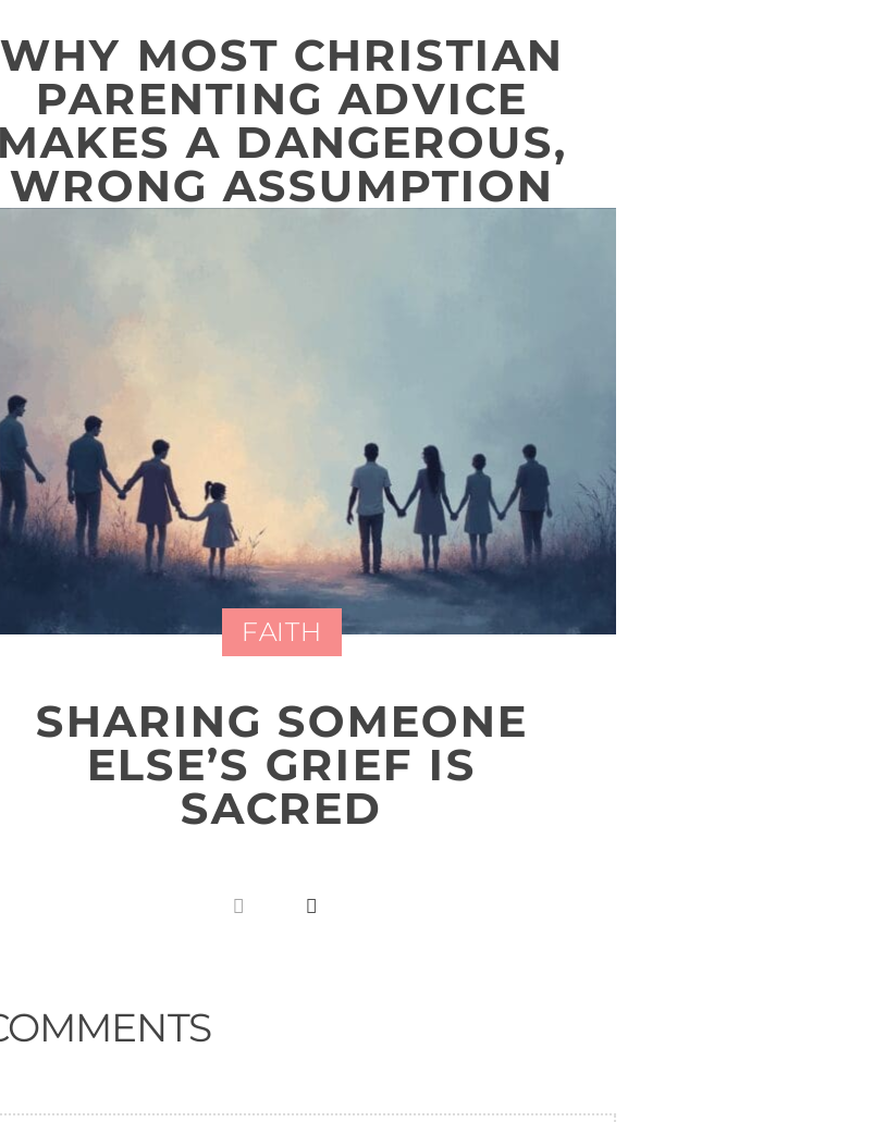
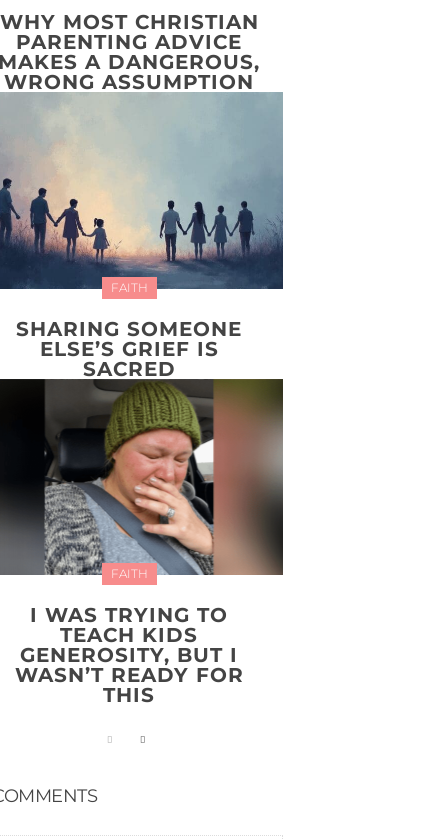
none -> [3,378,284,707] [image] | FAITH | I WAS TRYING TO | TEACH KIDS | GENEROSITY, BUT I | WASN’T READY FOR | THIS

